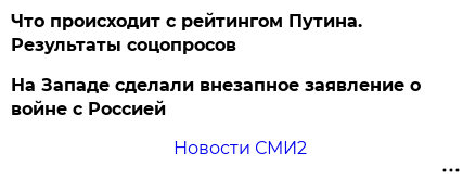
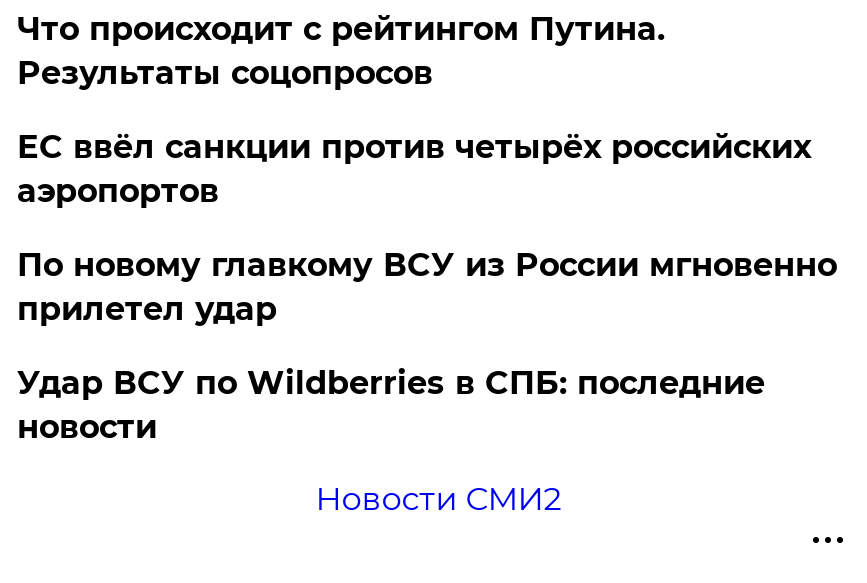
[11,75,421,120] На Западе сделали внезапное заявление о | войне с Россией -> [17,128,837,446] ЕС ввёл санкции против четырёх российских | аэропортов | По новому главкому ВСУ из России мгновенно | прилетел удар | Удар ВСУ по Wildberries в СПБ: последние | новости

